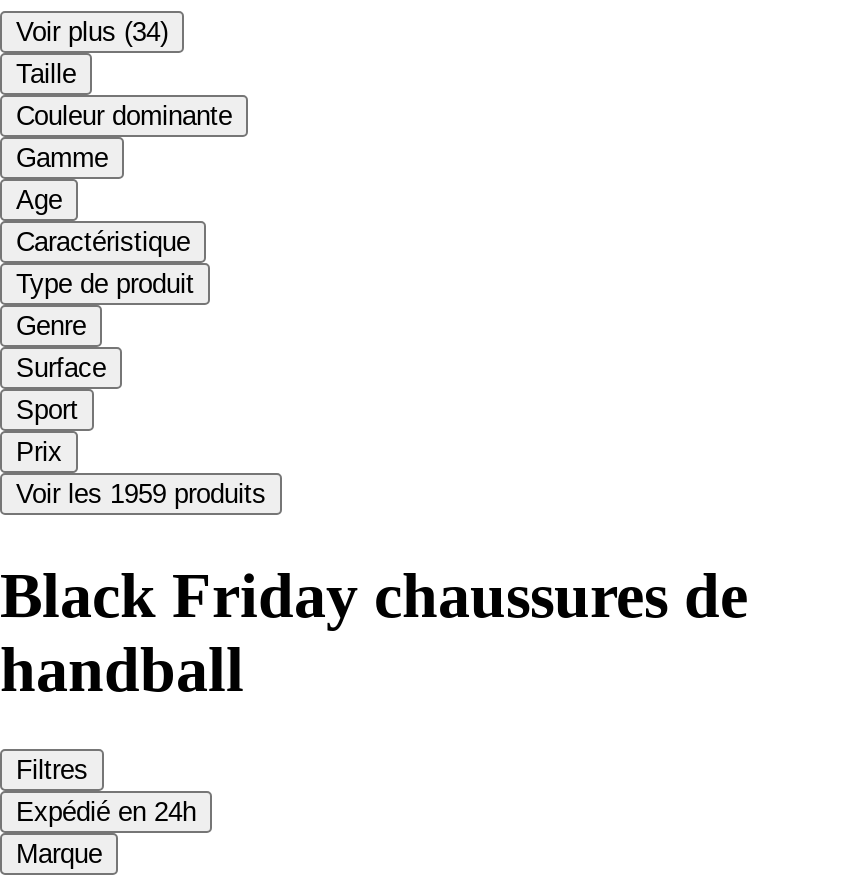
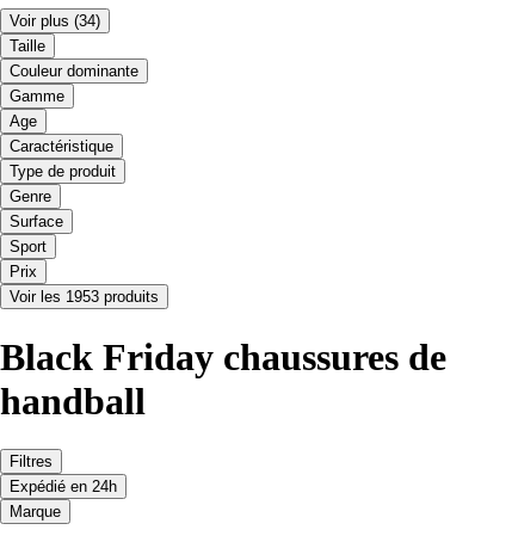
[16,480,266,510] Voir les 1959 produits -> [10,288,159,306] Voir les 1953 produits

